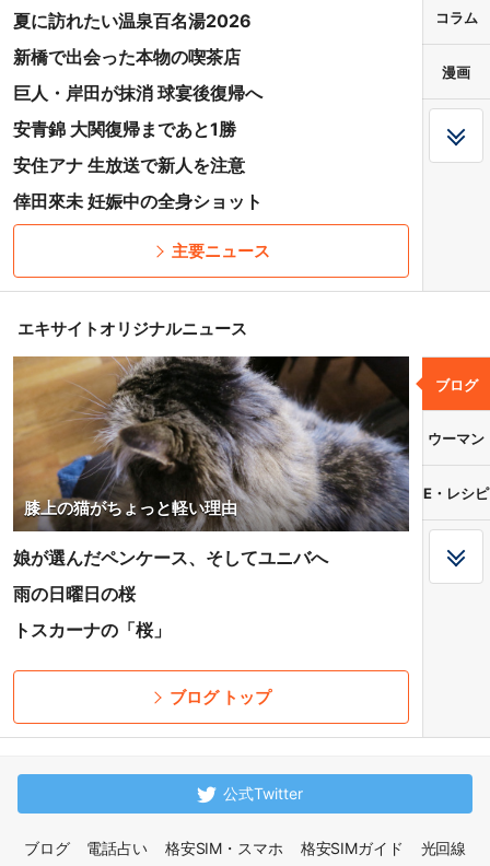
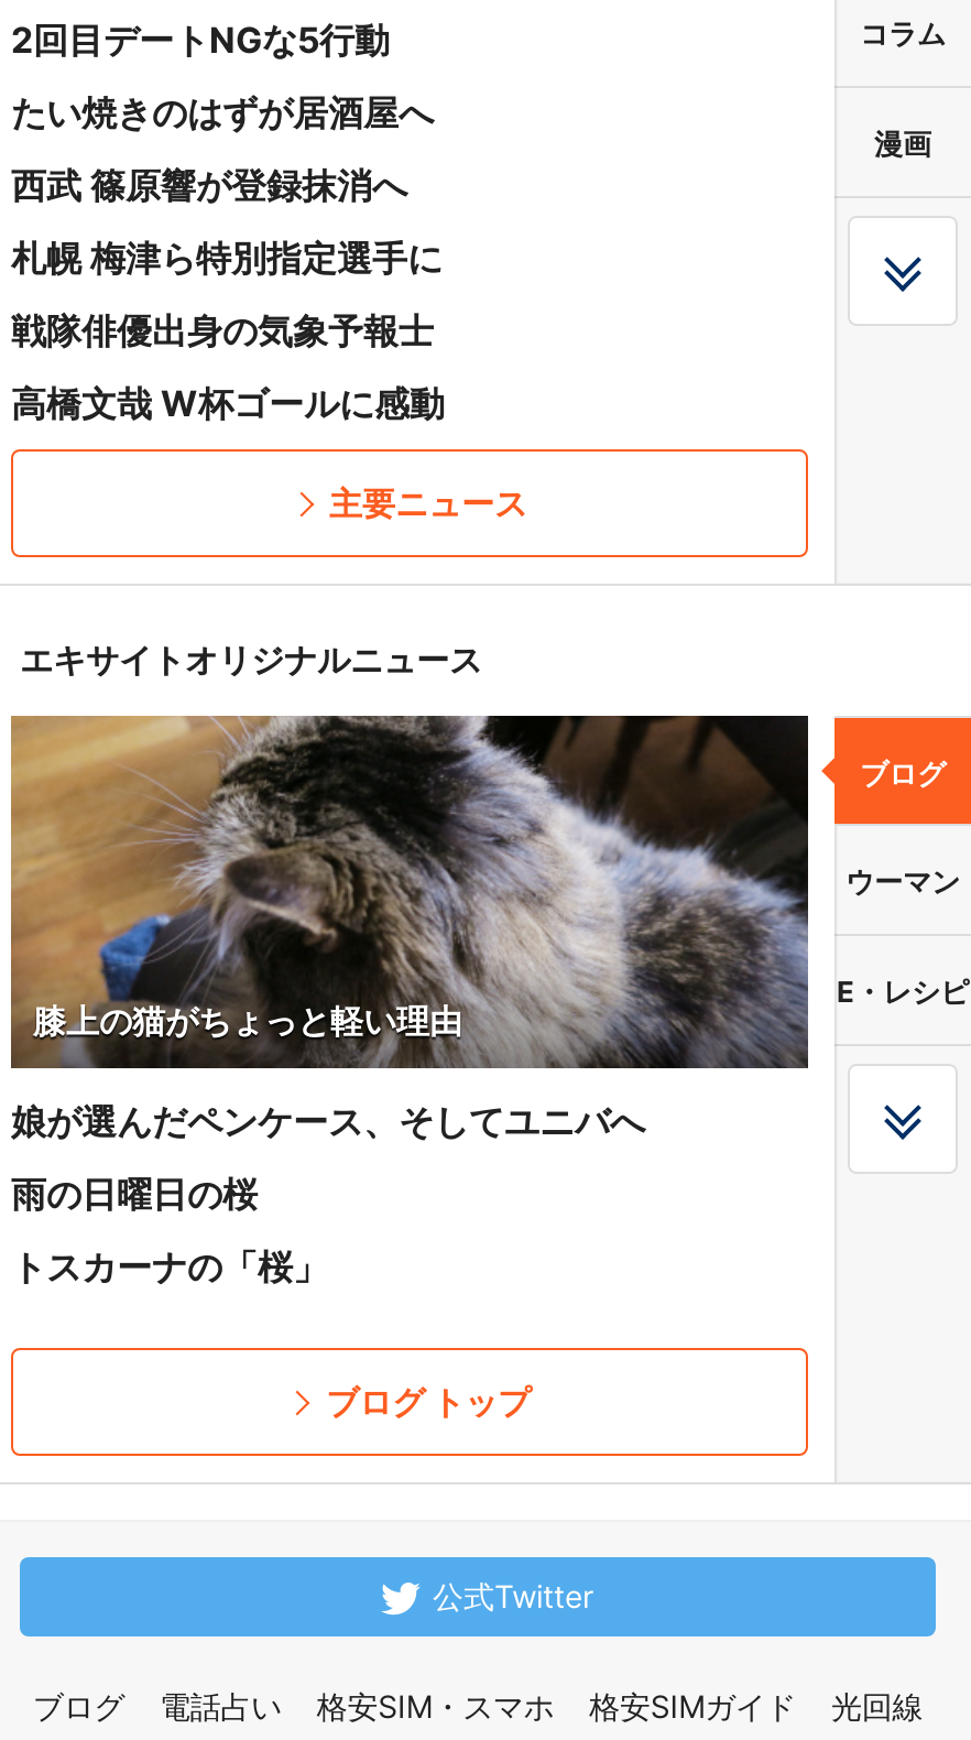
[13,10,252,32] 夏に訪れたい温泉百名湯2026 -> [11,18,390,62] 2回目デートNGな5行動
[13,46,241,68] 新橋で出会った本物の喫茶店 -> [11,90,434,134] たい焼きのはずが居酒屋へ
[13,82,262,104] 巨人・岸田が抹消 球宴後復帰へ -> [11,163,407,207] 西武 篠原響が登録抹消へ
[13,118,236,140] 安青錦 大関復帰まであと1勝 -> [11,236,443,280] 札幌 梅津ら特別指定選手に
[13,154,245,176] 安住アナ 生放送で新人を注意 -> [11,308,434,352] 戦隊俳優出身の気象予報士
[13,190,262,212] 倖田來未 妊娠中の全身ショット -> [11,381,445,425] 高橋文哉 W杯ゴールに感動

